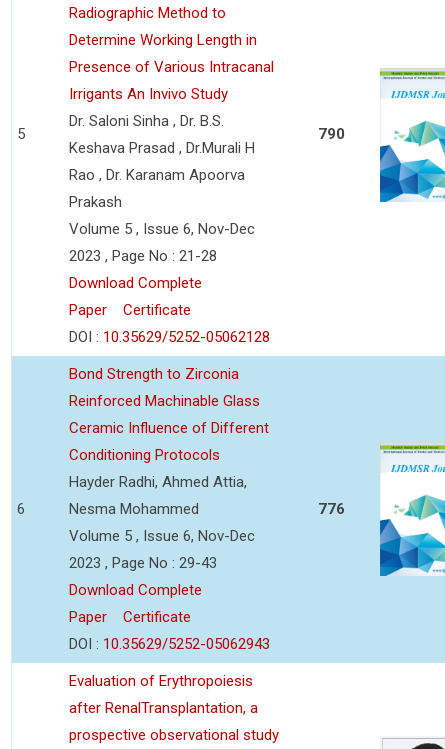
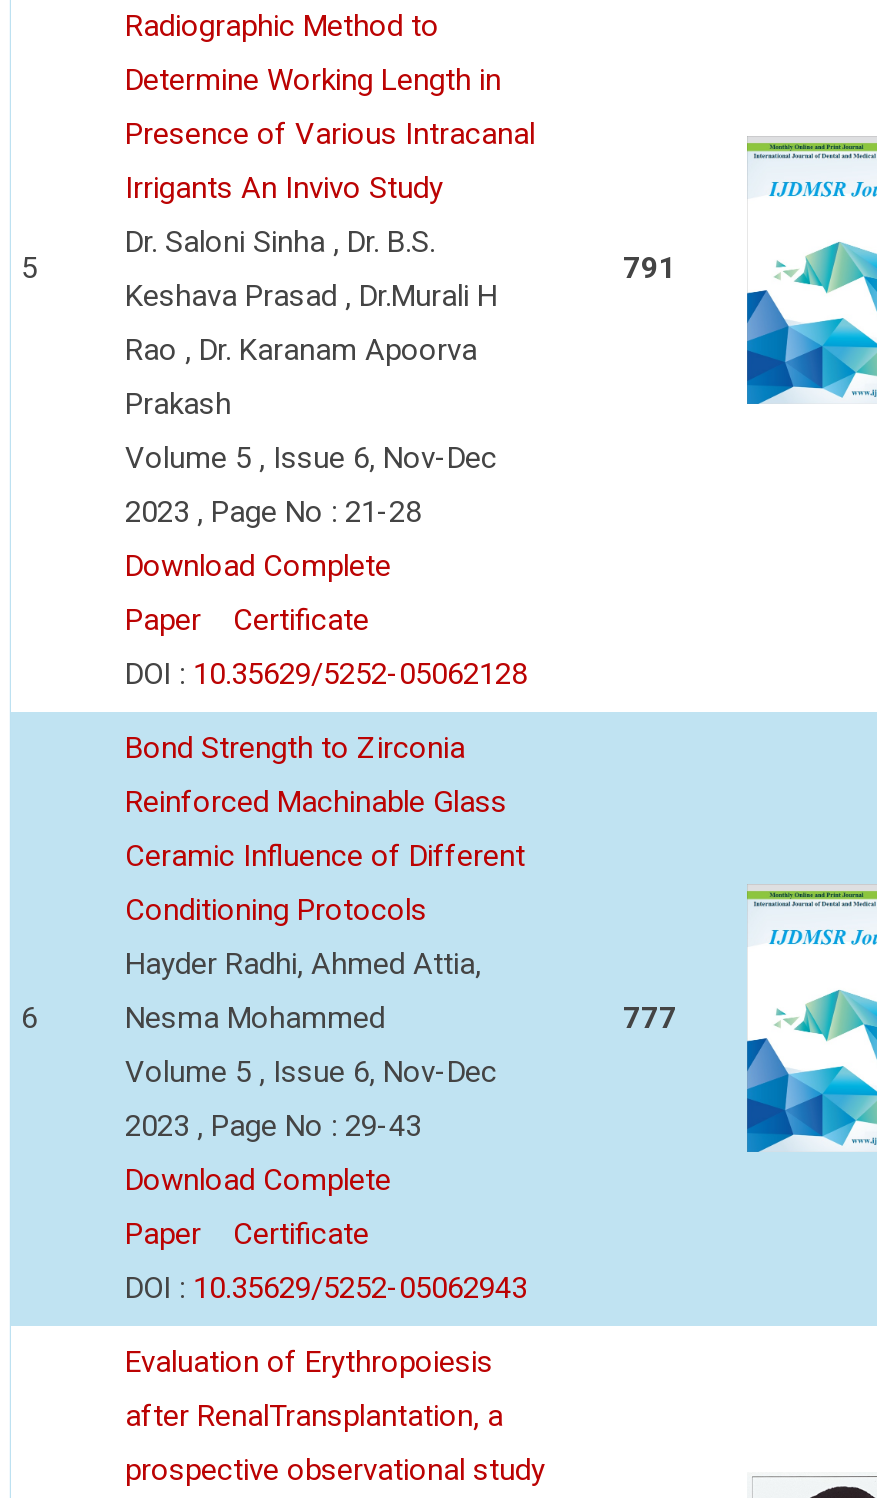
[318,125,345,143] 790 -> [623,251,677,287] 791
[318,500,345,518] 776 -> [623,1001,677,1037] 777

